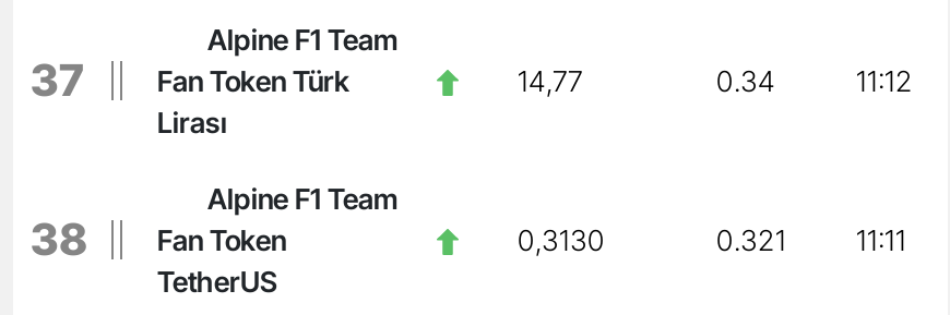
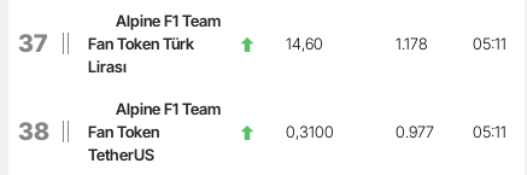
[518,63,583,98] 14,77 -> [286,34,323,53] 14,60
[716,63,775,98] 0.34 -> [396,34,428,53] 1.178
[856,63,913,98] 11:12 -> [473,34,506,53] 05:11
[518,222,605,257] 0,3130 -> [286,122,334,141] 0,3100
[716,222,786,257] 0.321 -> [396,122,434,141] 0.977
[856,222,906,257] 11:11 -> [473,122,506,141] 05:11

